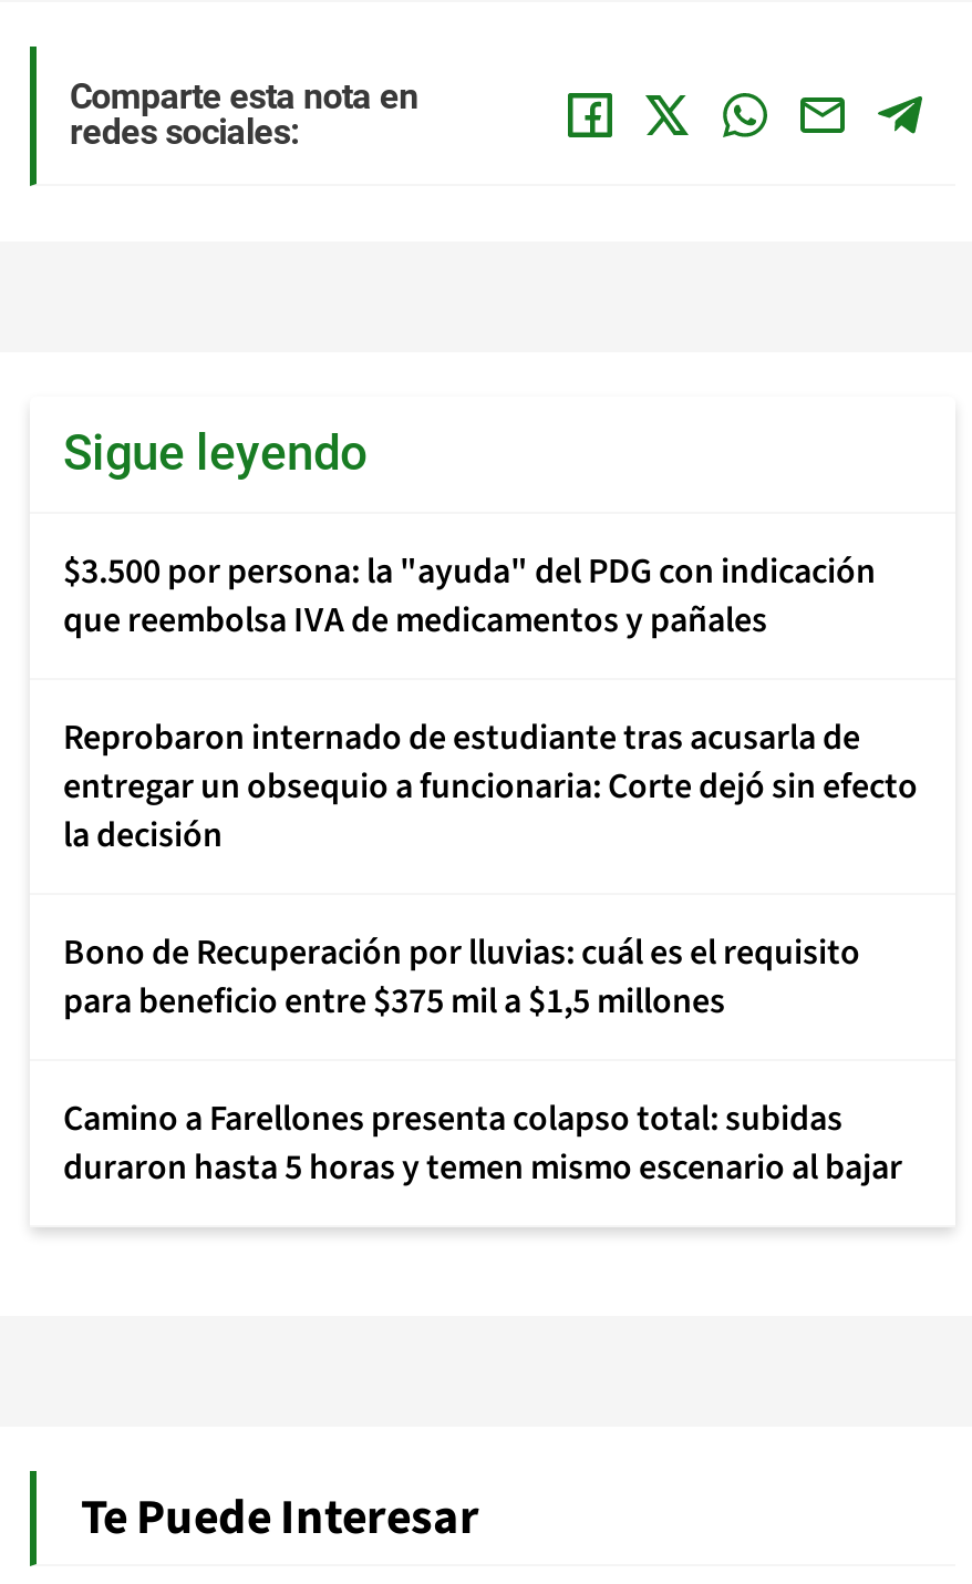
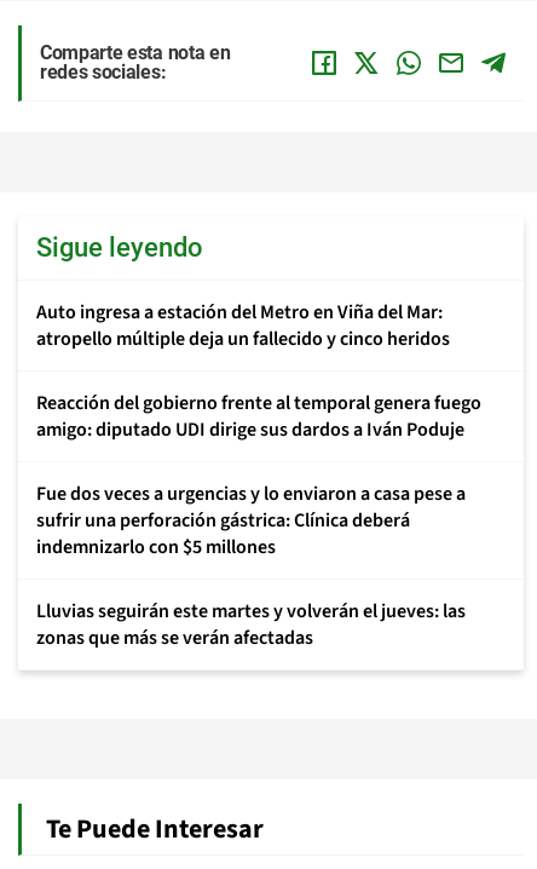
[63,547,876,645] $3.500 por persona: la "ayuda" del PDG con indicación | que reembolsa IVA de medicamentos y pañales -> [36,299,450,352] Auto ingresa a estación del Metro en Viña del Mar: | atropello múltiple deja un fallecido y cinco heridos
[63,714,918,860] Reprobaron internado de estudiante tras acusarla de | entregar un obsequio a funcionaria: Corte dejó sin efecto | la decisión -> [36,390,481,443] Reacción del gobierno frente al temporal genera fuego | amigo: diputado UDI dirige sus dardos a Iván Poduje
[63,928,860,1026] Bono de Recuperación por lluvias: cuál es el requisito | para beneficio entre $375 mil a $1,5 millones -> [36,481,466,560] Fue dos veces a urgencias y lo enviaron a casa pese a | sufrir una perforación gástrica: Clínica deberá | indemnizarlo con $5 millones
[63,1095,902,1192] Camino a Farellones presenta colapso total: subidas | duraron hasta 5 horas y temen mismo escenario al bajar -> [36,598,466,651] Lluvias seguirán este martes y volverán el jueves: las | zonas que más se verán afectadas

